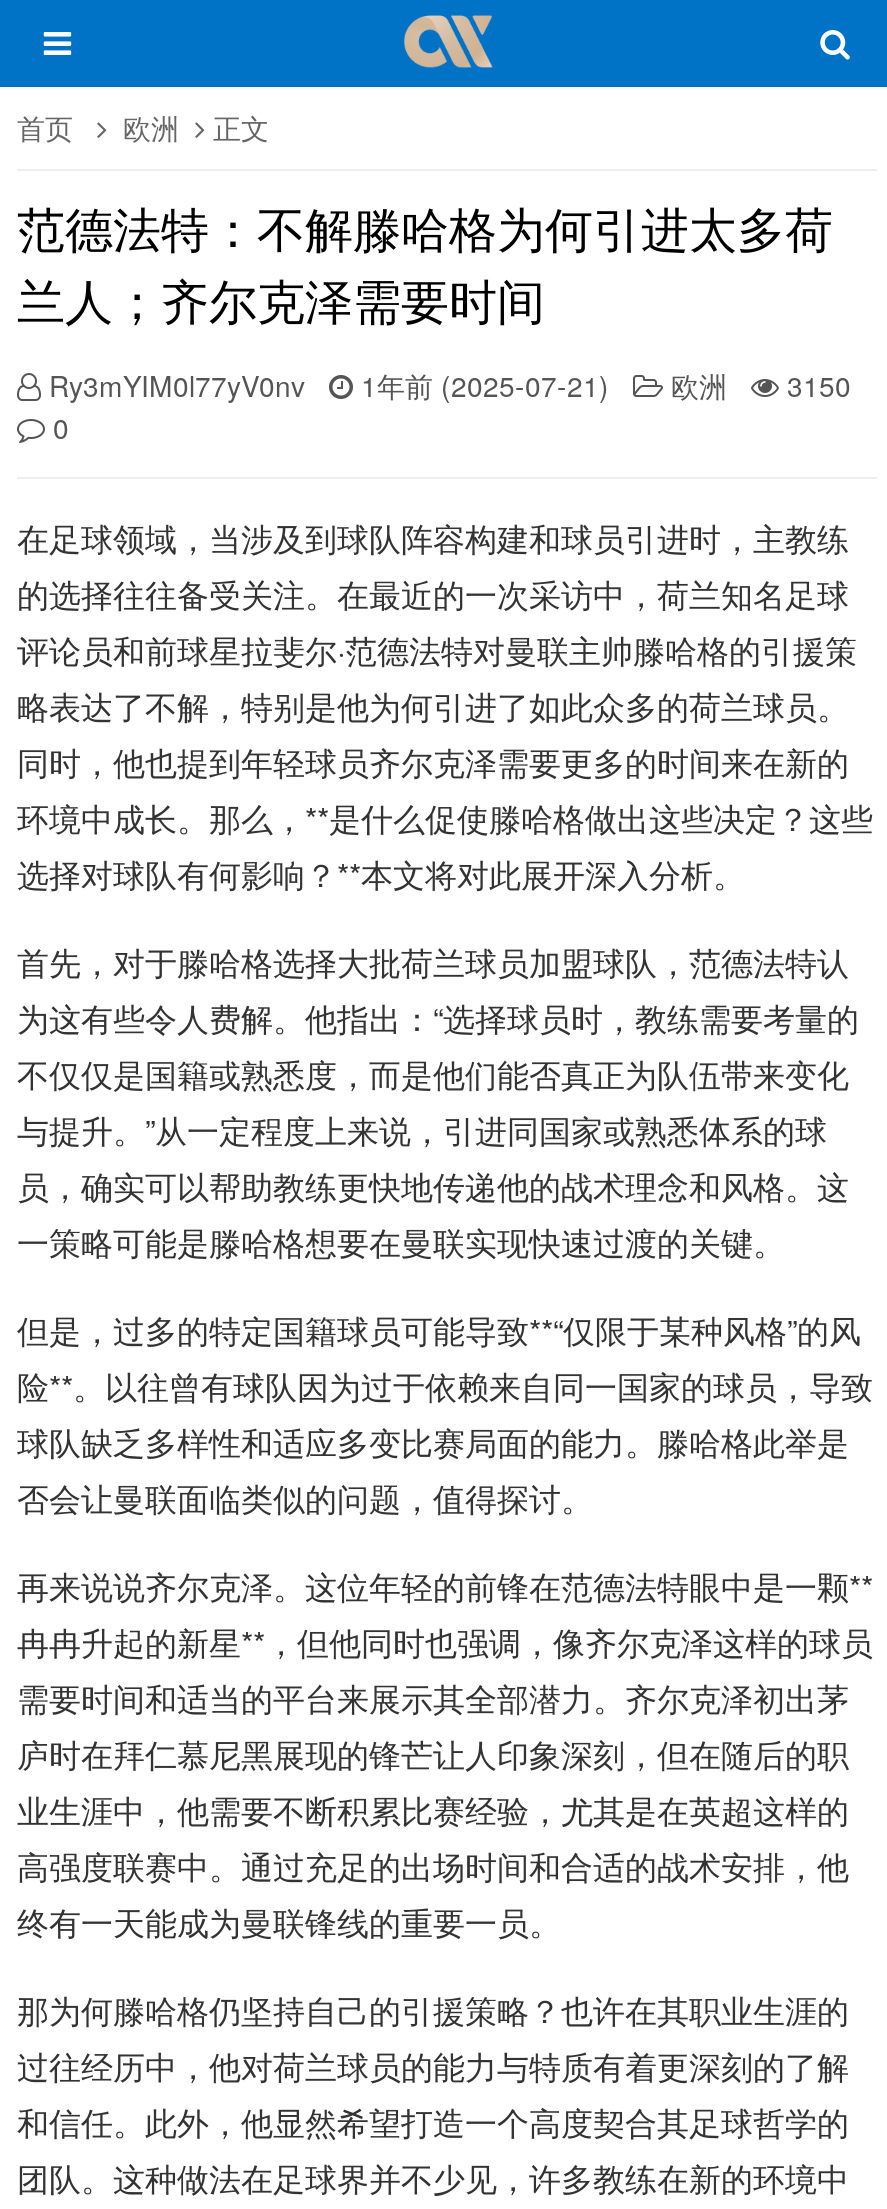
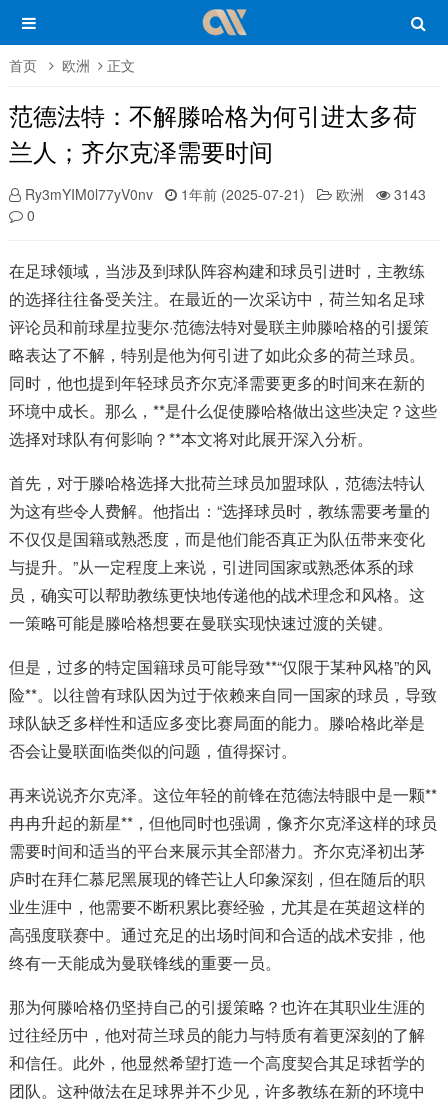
[49,365,851,405] Ry3mYIM0l77yV0nv 1年前 (2025-07-21) 欧洲 3150 -> [25,184,426,204] Ry3mYIM0l77yV0nv 1年前 (2025-07-21) 欧洲 3143

